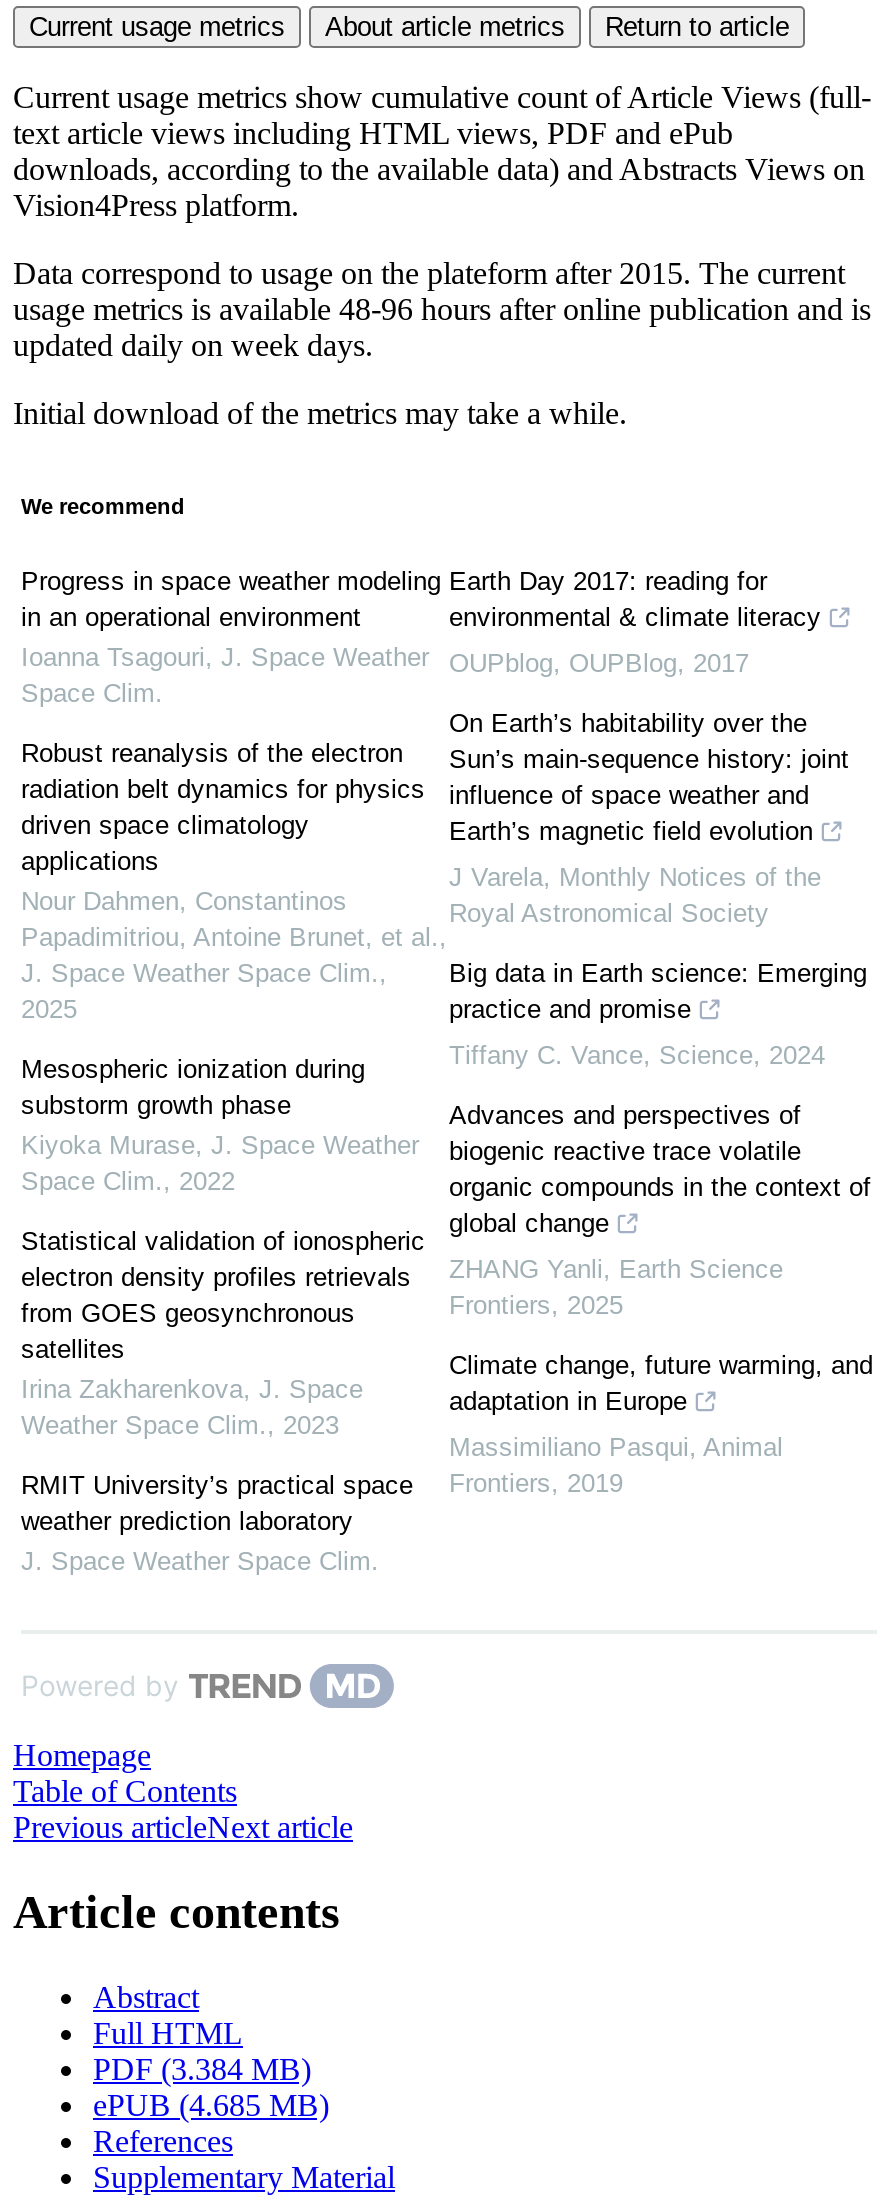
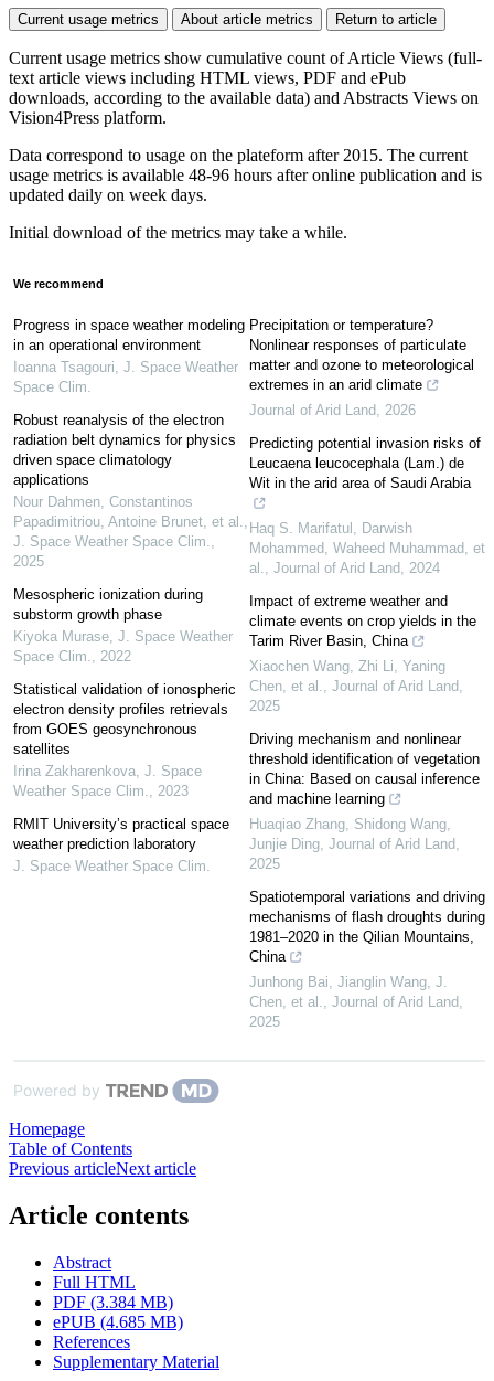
[449,566,821,632] Earth Day 2017: reading for | environmental & climate literacy -> [249,317,474,393] Precipitation or temperature? | Nonlinear responses of particulate | matter and ozone to meteorological | extremes in an arid climate
[449,648,749,678] OUPblog, OUPBlog, 2017 -> [249,402,416,418] Journal of Arid Land, 2026
[449,708,849,846] On Earth’s habitability over the | Sun’s main-sequence history: joint | influence of space weather and | Earth’s magnetic field evolution -> [249,435,481,491] Predicting potential invasion risks of | Leucaena leucocephala (Lam.) de | Wit in the arid area of Saudi Arabia
[449,862,821,928] J Varela, Monthly Notices of the | Royal Astronomical Society -> [249,520,485,576] Haq S. Marifatul, Darwish | Mohammed, Waheed Muhammad, et | al., Journal of Arid Land, 2024
[449,958,867,1024] Big data in Earth science: Emerging | practice and promise -> [249,593,476,649] Impact of extreme weather and | climate events on crop yields in the | Tarim River Basin, China
[449,1040,825,1070] Tiffany C. Vance, Science, 2024 -> [249,658,463,714] Xiaochen Wang, Zhi Li, Yaning | Chen, et al., Journal of Arid Land, | 2025
[449,1100,871,1238] Advances and perspectives of | biogenic reactive trace volatile | organic compounds in the context of | global change -> [249,731,480,807] Driving mechanism and nonlinear | threshold identification of vegetation | in China: Based on causal inference | and machine learning
[449,1254,783,1320] ZHANG Yanli, Earth Science | Frontiers, 2025 -> [249,816,460,872] Huaqiao Zhang, Shidong Wang, | Junjie Ding, Journal of Arid Land, | 2025
[449,1350,873,1416] Climate change, future warming, and | adaptation in Europe -> [249,889,485,965] Spatiotemporal variations and driving | mechanisms of flash droughts during | 1981–2020 in the Qilian Mountains, | China
[449,1432,783,1498] Massimiliano Pasqui, Animal | Frontiers, 2019 -> [249,974,463,1030] Junhong Bai, Jianglin Wang, J. | Chen, et al., Journal of Arid Land, | 2025

